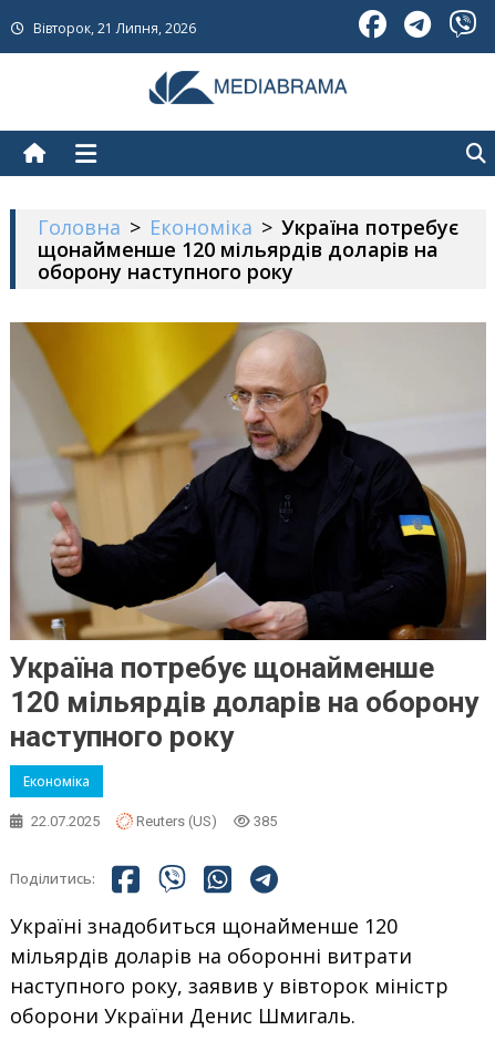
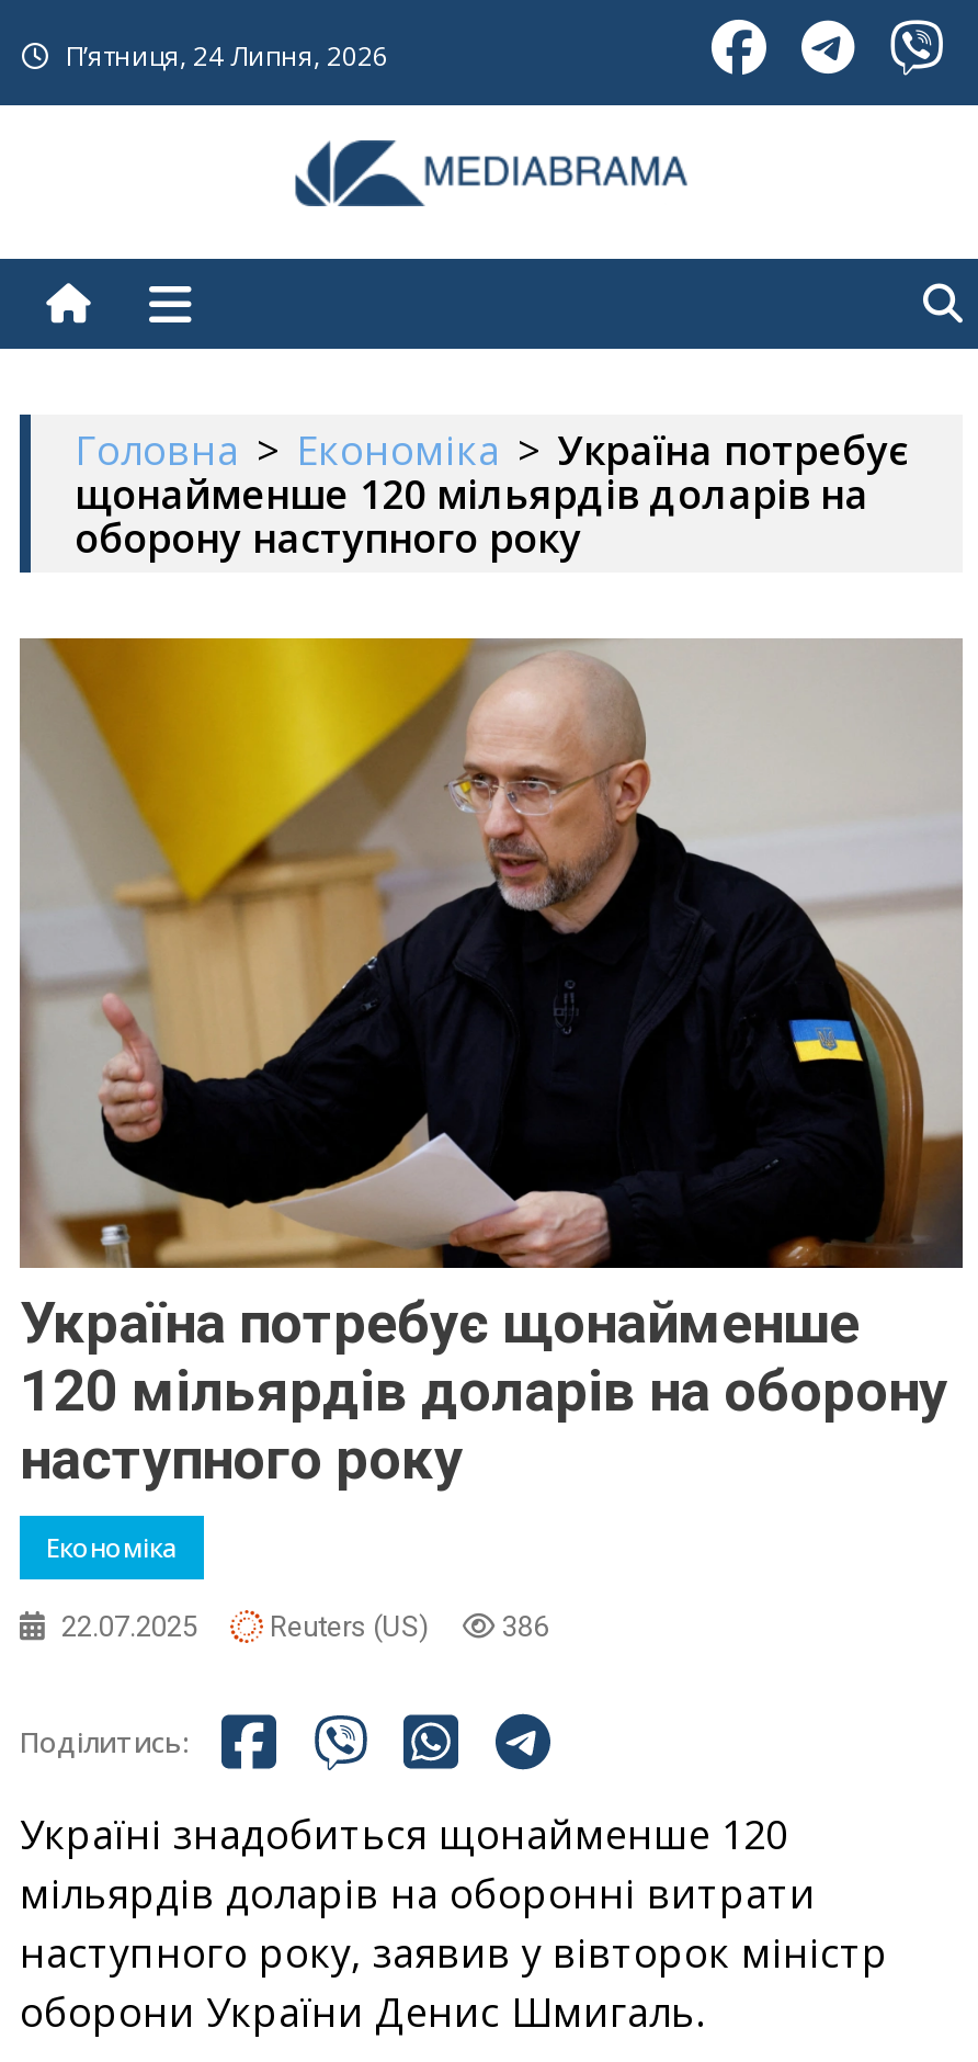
[33,19,196,38] Вівторок, 21 Липня, 2026 -> [66,37,388,75] П’ятниця, 24 Липня, 2026
[254,813,277,829] 385 -> [502,1610,548,1643] 386

